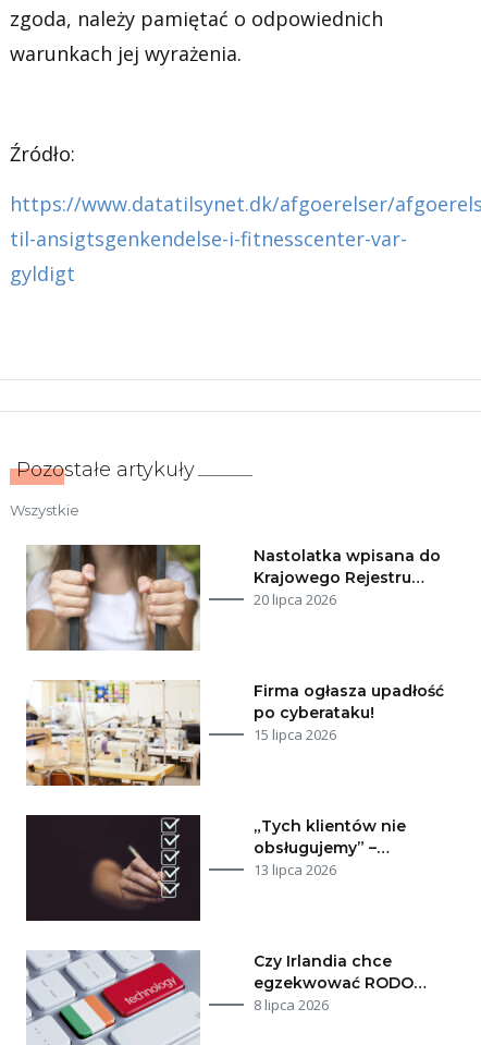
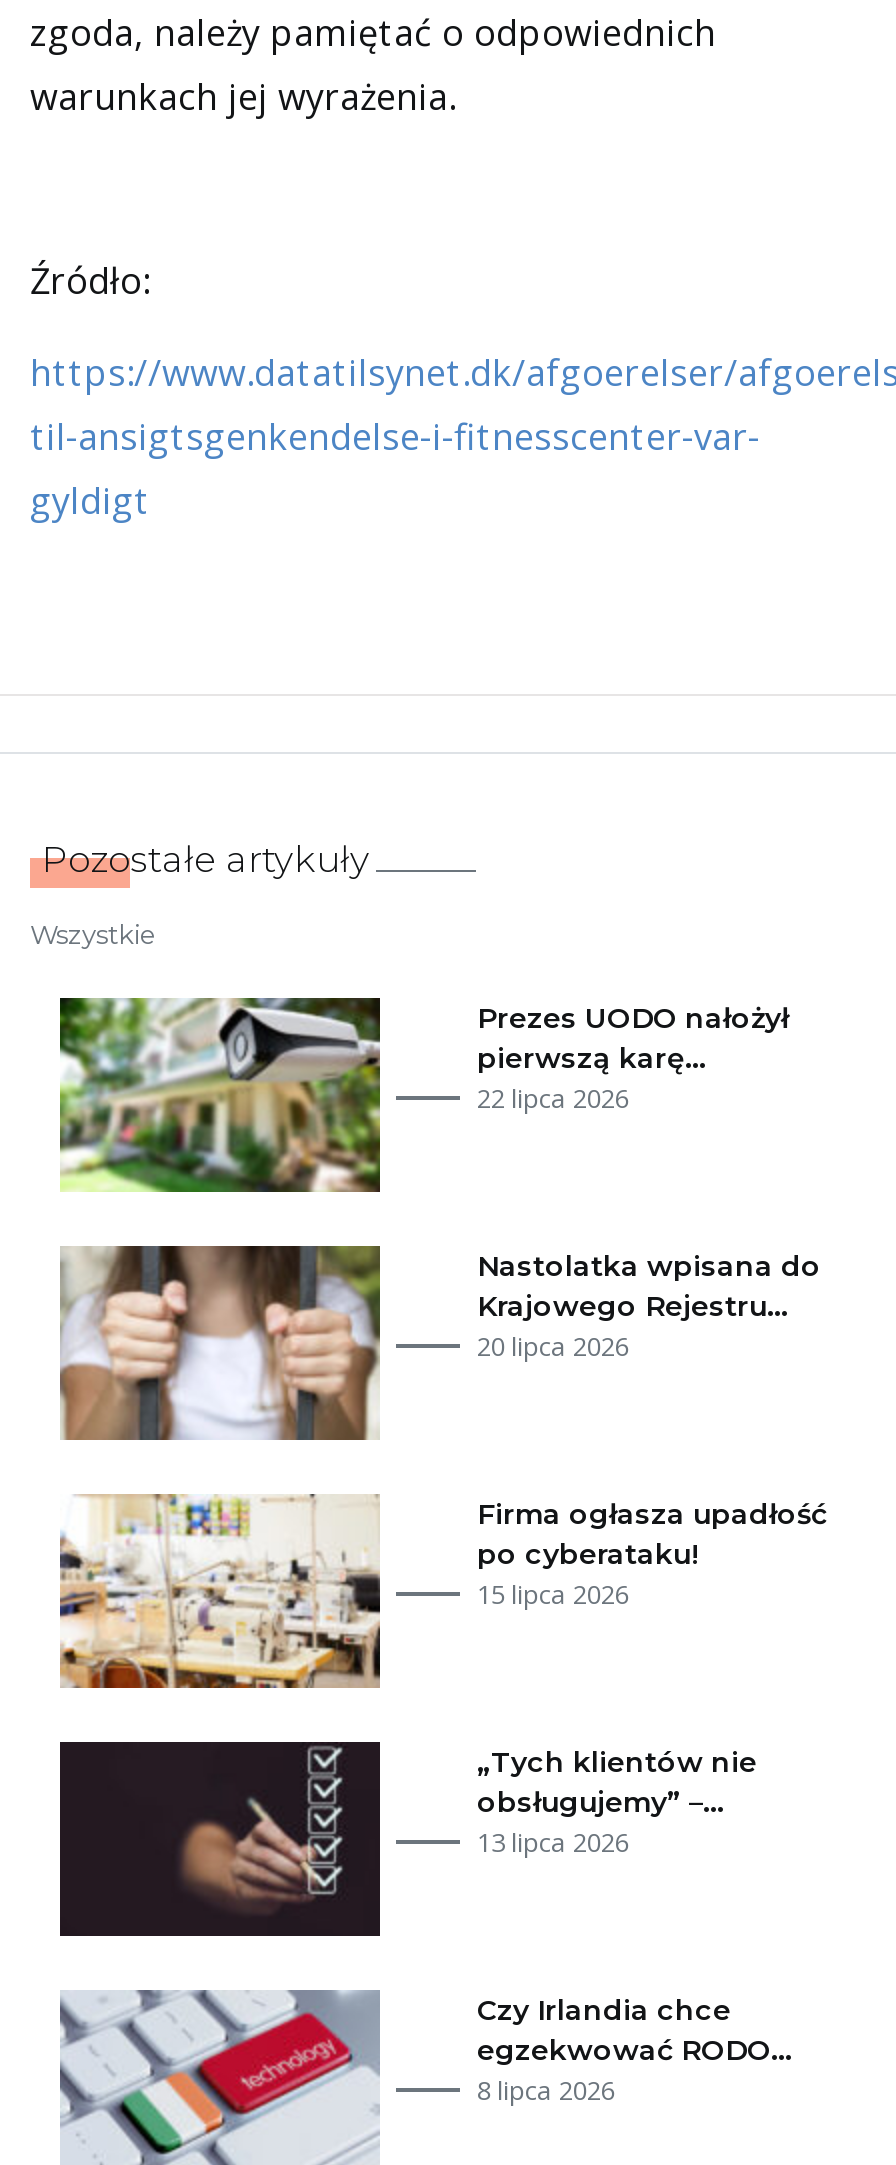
none -> [58,995,382,1195] [image]
none -> [477,1000,789,1116] Prezes UODO nałożył | pierwszą karę… | 22 lipca 2026

